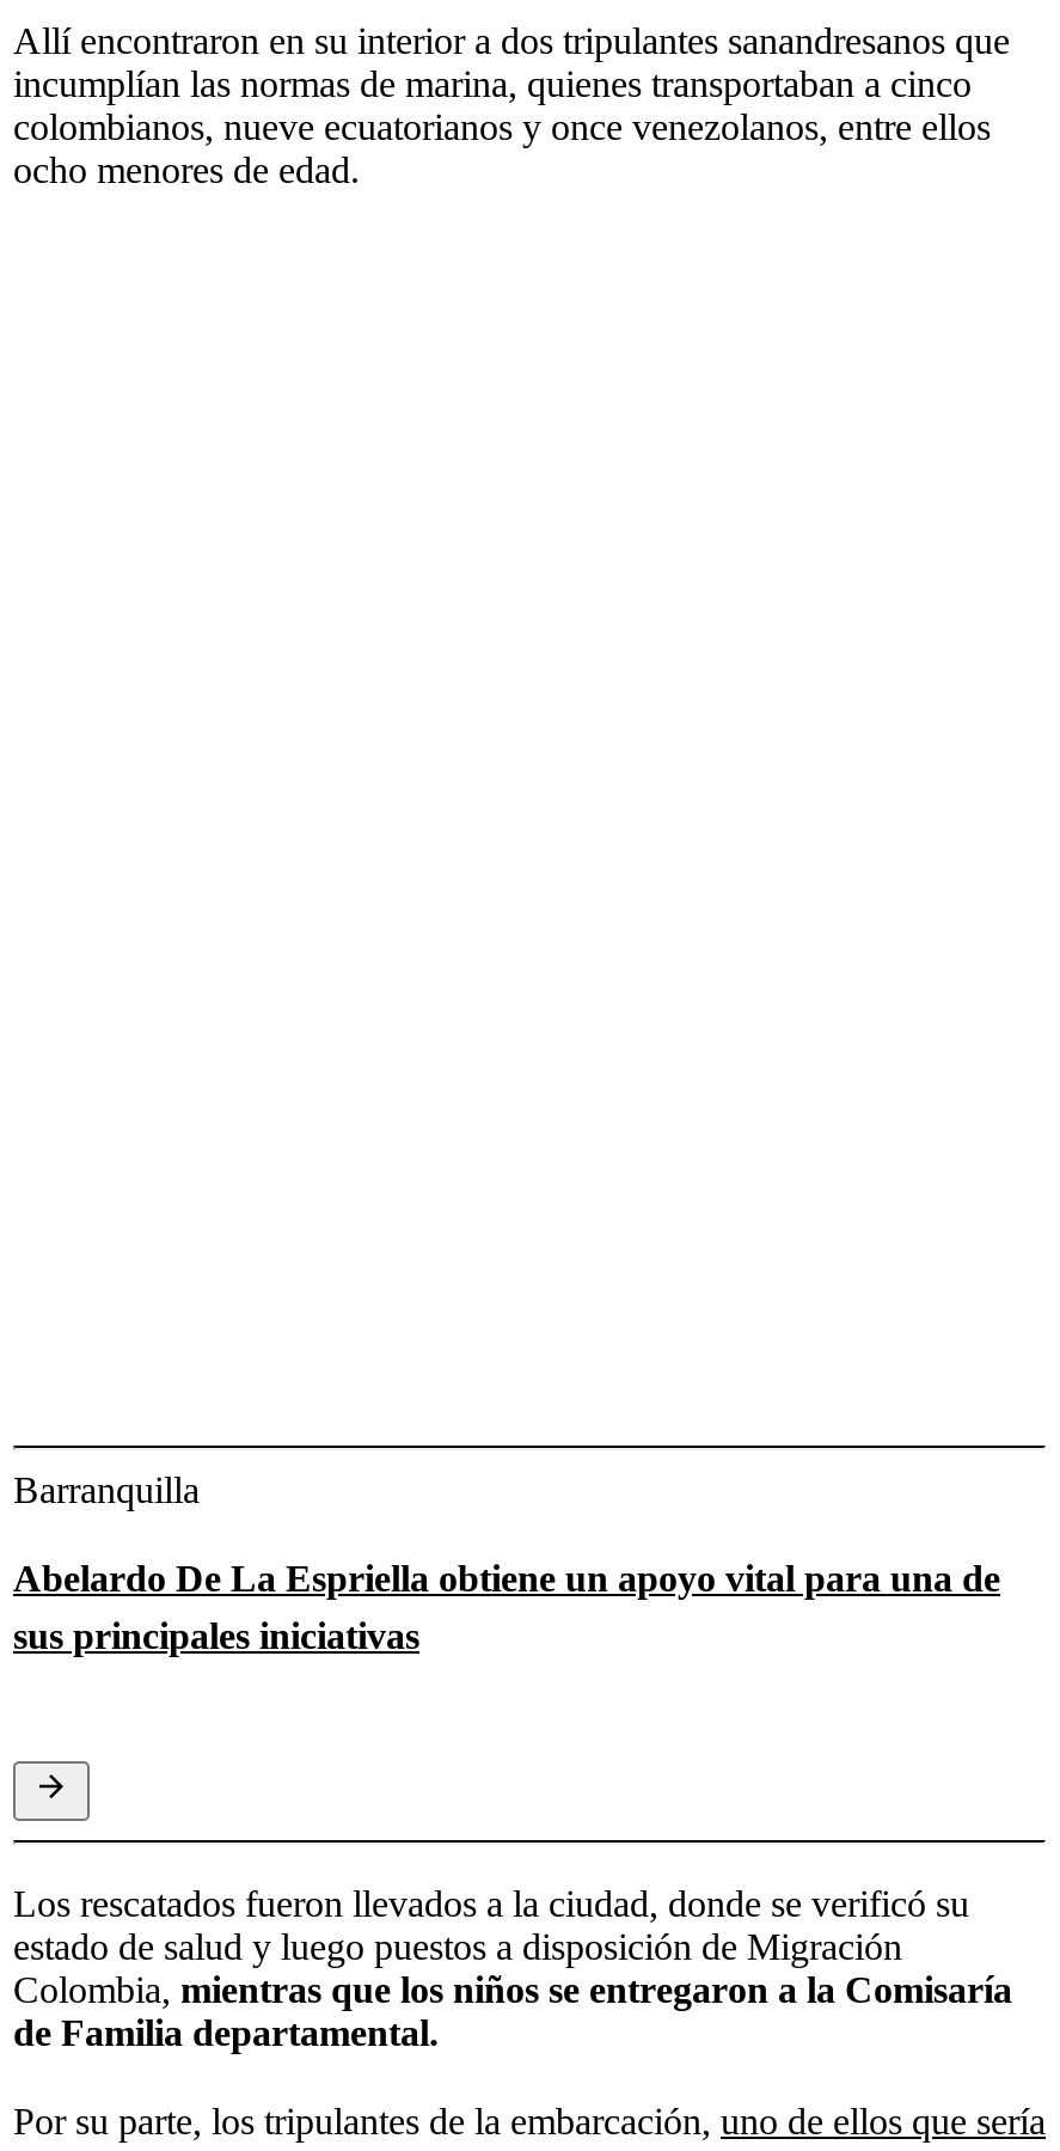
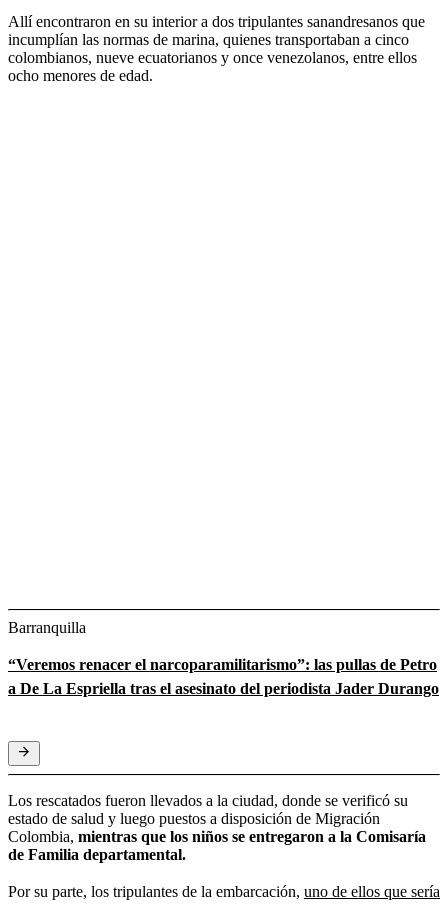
[13,1557,1000,1655] Abelardo De La Espriella obtiene un apoyo vital para una de | sus principales iniciativas -> [8,656,439,697] “Veremos renacer el narcoparamilitarismo”: las pullas de Petro | a De La Espriella tras el asesinato del periodista Jader Durango

